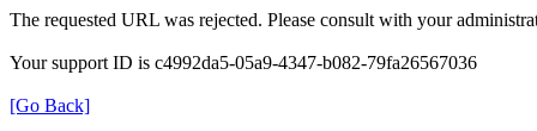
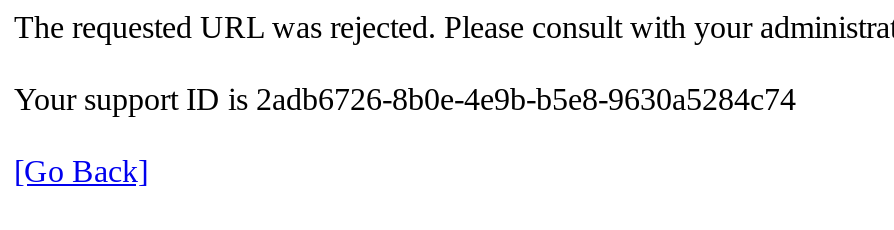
[10,52,477,73] Your support ID is c4992da5-05a9-4347-b082-79fa26567036 -> [14,82,796,116] Your support ID is 2adb6726-8b0e-4e9b-b5e8-9630a5284c74

